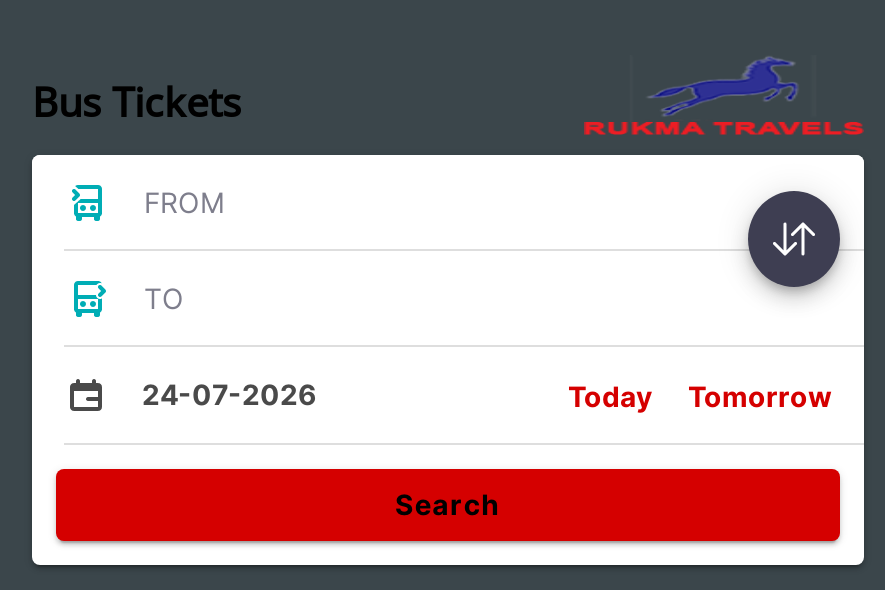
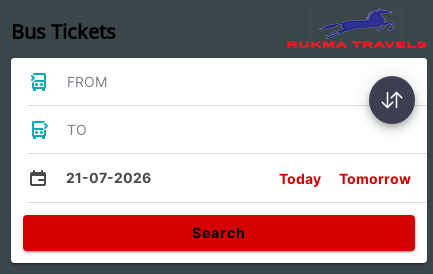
[142,377,316,411] 24-07-2026 -> [66,169,151,186] 21-07-2026

